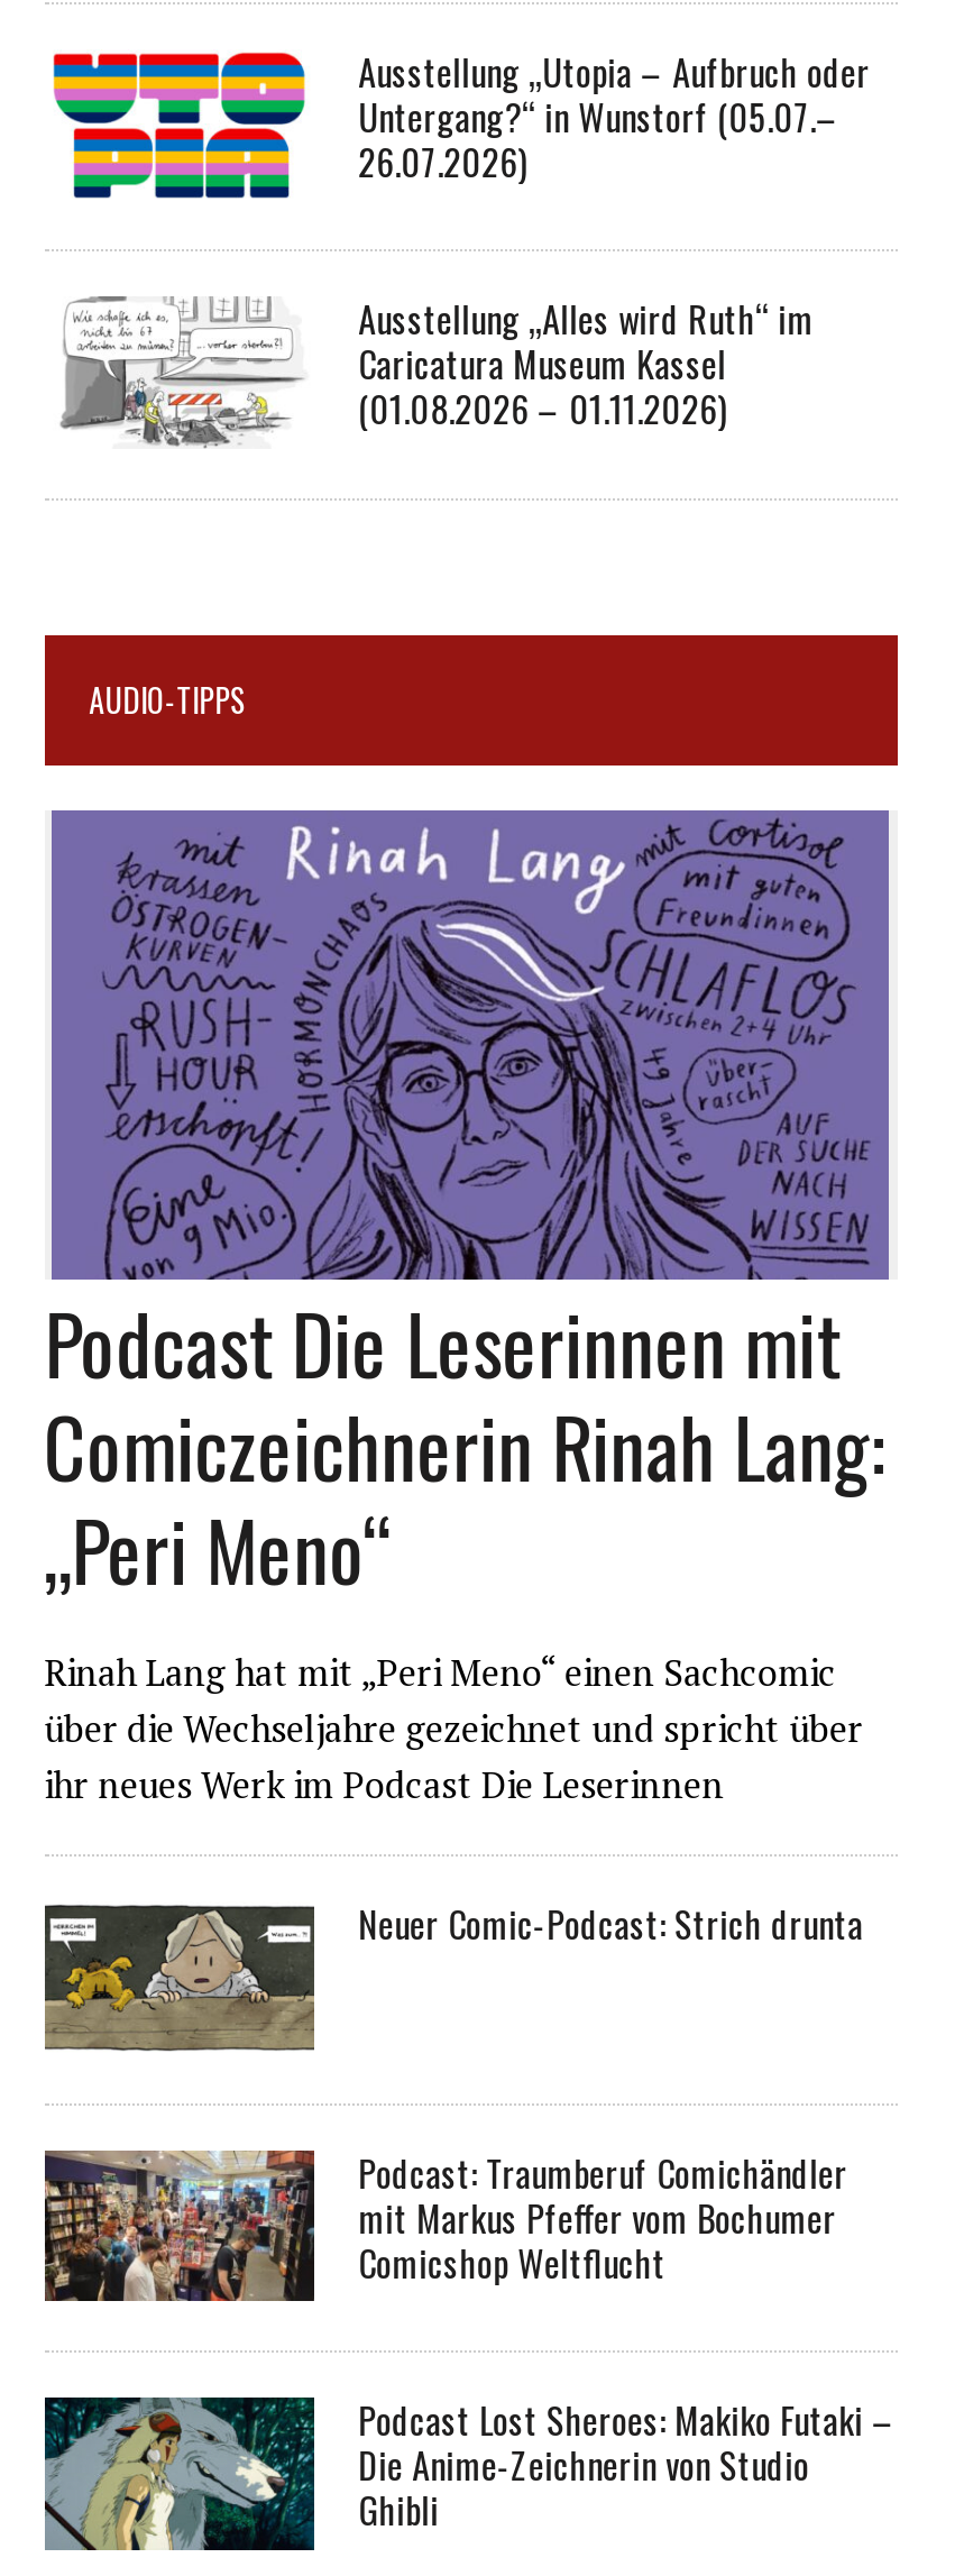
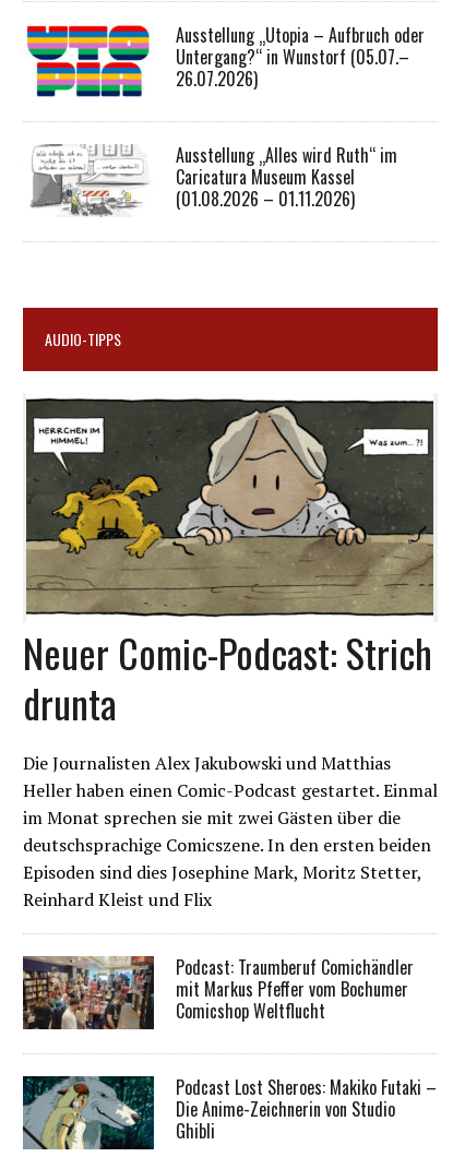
[49,808,891,1268] [image] -> [25,393,434,576] [image]
[44,1283,886,1952] Podcast Die Leserinnen mit | Comiczeichnerin Rinah Lang: | „Peri Meno“ | Rinah Lang hat mit „Peri Meno“ einen Sachcomic | über die Wechseljahre gezeichnet und spricht über | ihr neues Werk im Podcast Die Leserinnen | Neuer Comic-Podcast: Strich drunta -> [22,623,437,912] Neuer Comic-Podcast: Strich | drunta | Die Journalisten Alex Jakubowski und Matthias | Heller haben einen Comic-Podcast gestartet. Einmal | im Monat sprechen sie mit zwei Gästen über die | deutschsprachige Comicszene. In den ersten beiden | Episoden sind dies Josephine Mark, Moritz Stetter, | Reinhard Kleist und Flix

